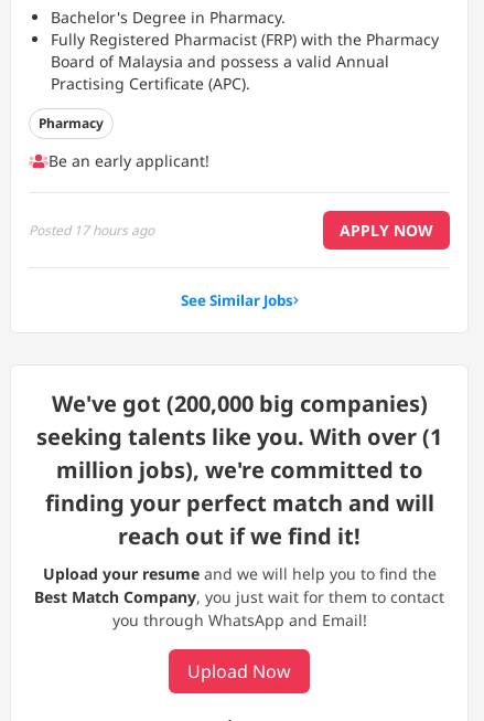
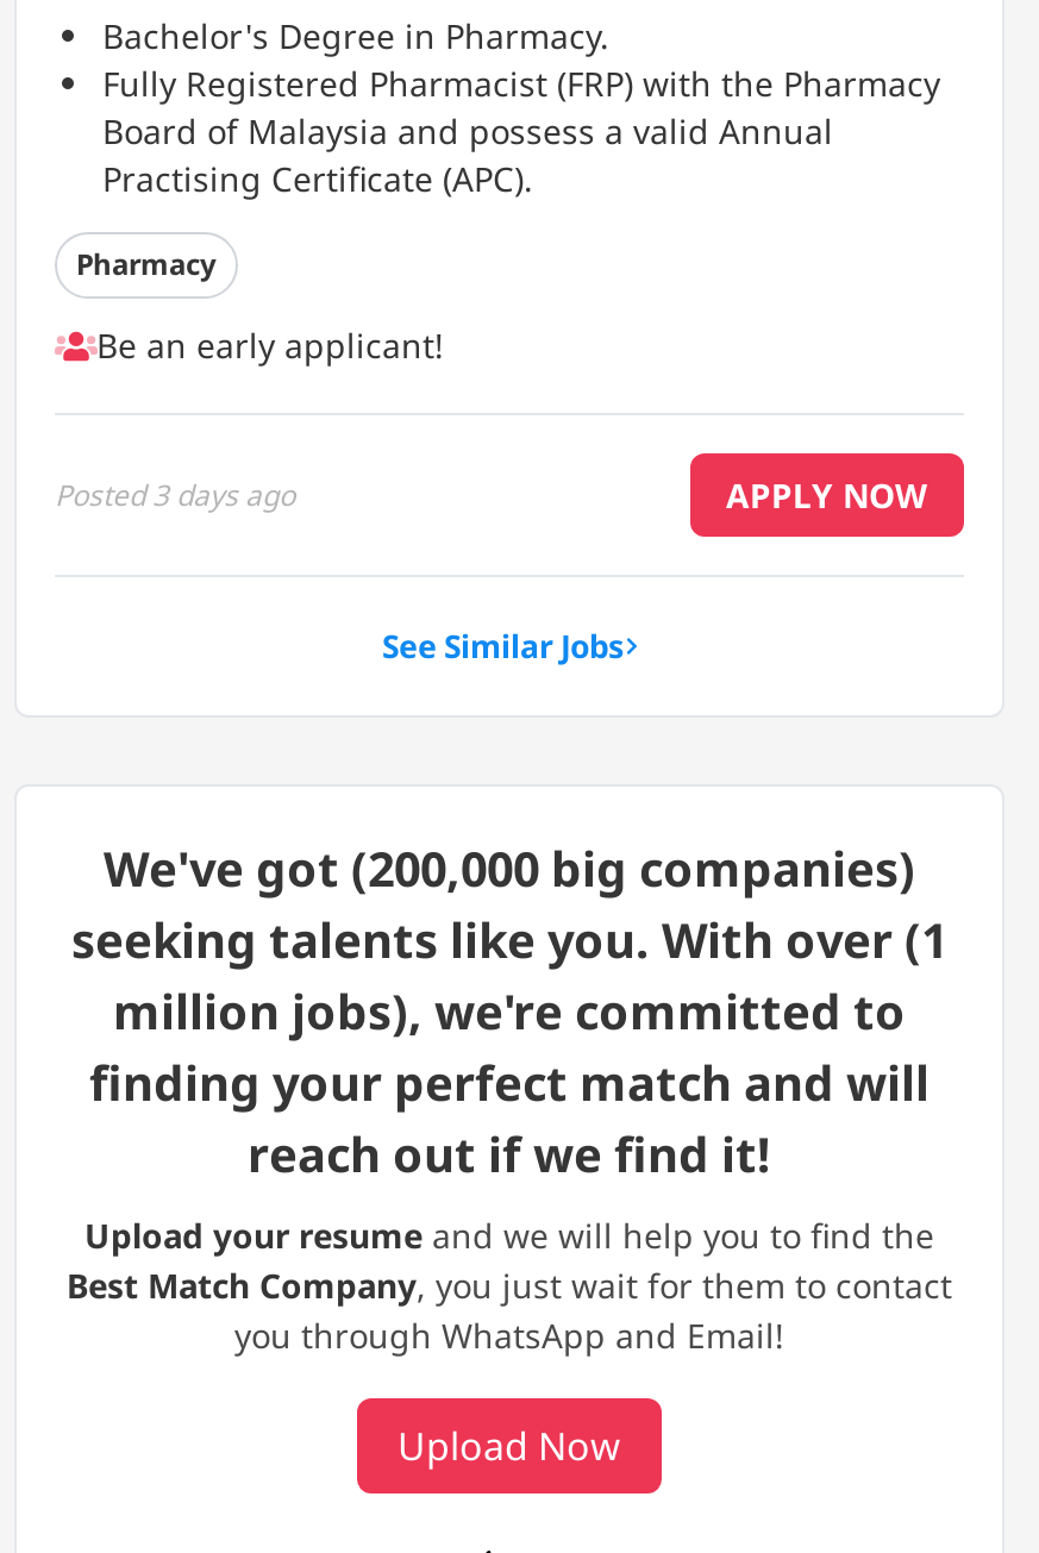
[29,220,154,239] Posted17 hours ago -> [55,474,295,514] Posted3 days ago

